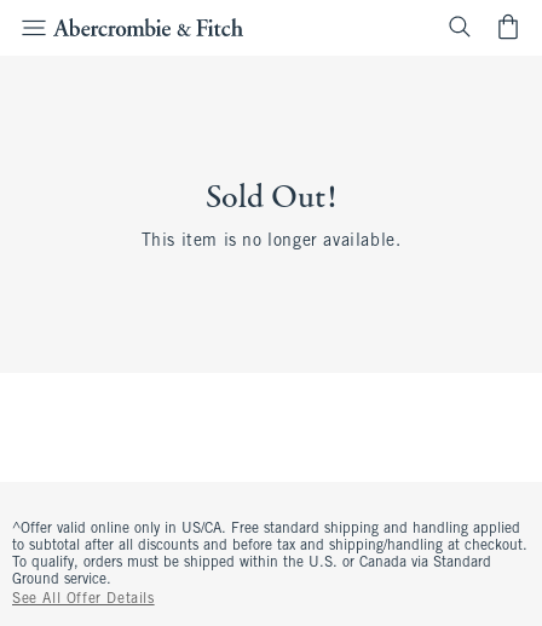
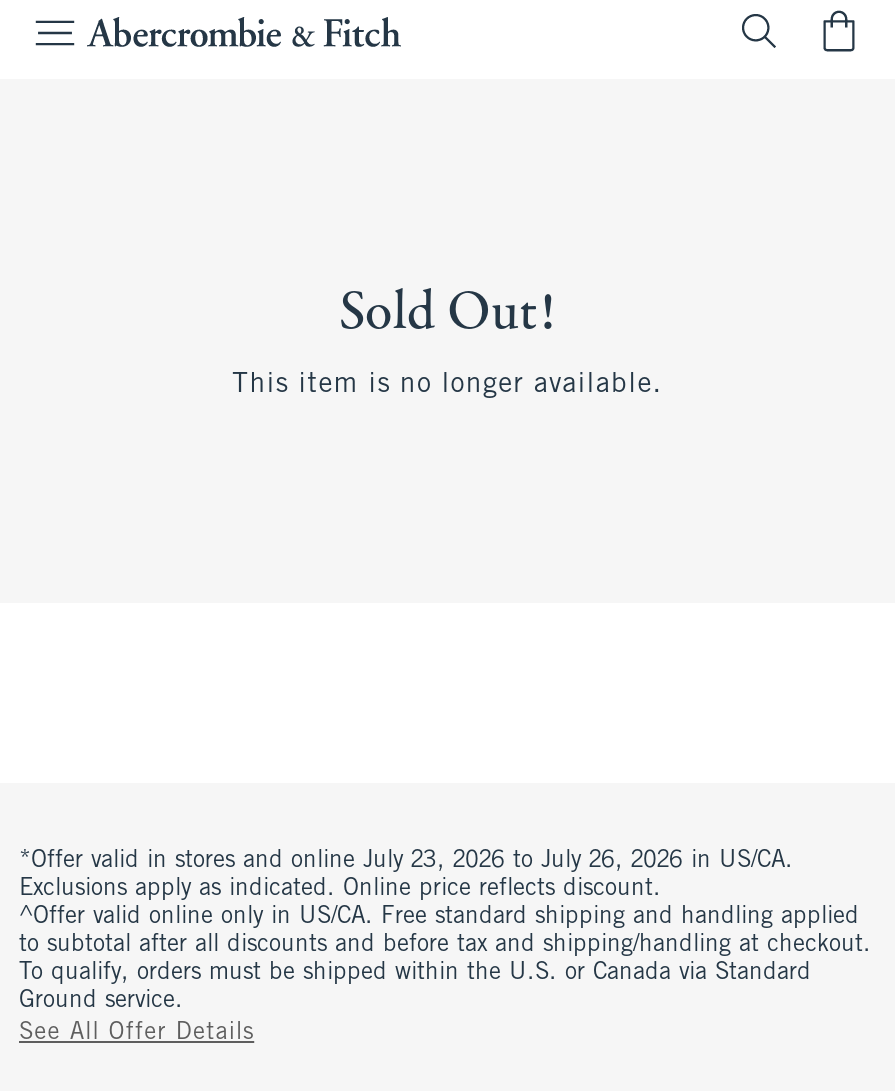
none -> [19,849,793,901] *Offer valid in stores and online July 23, 2026 to July 26, 2026 in US/CA. | Exclusions apply as indicated. Online price reflects discount.

